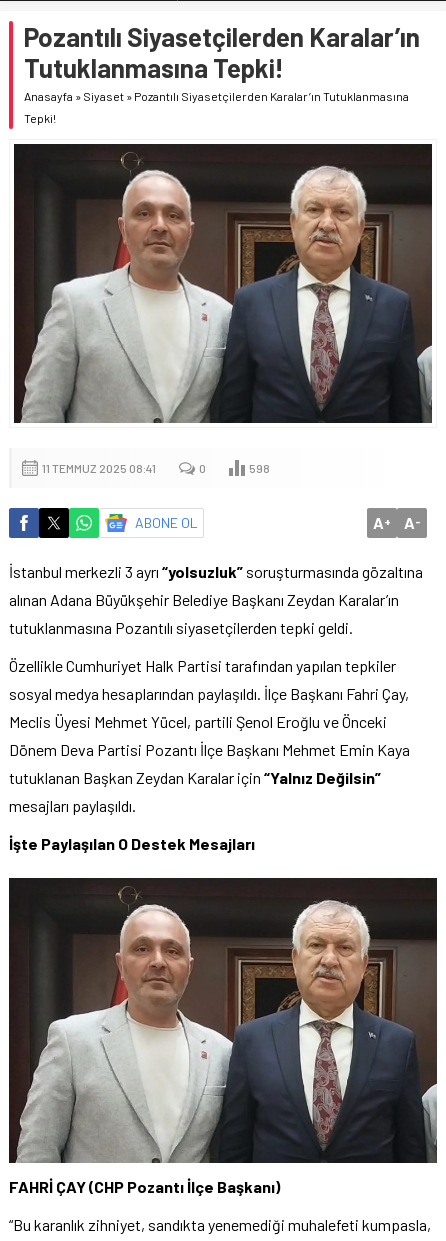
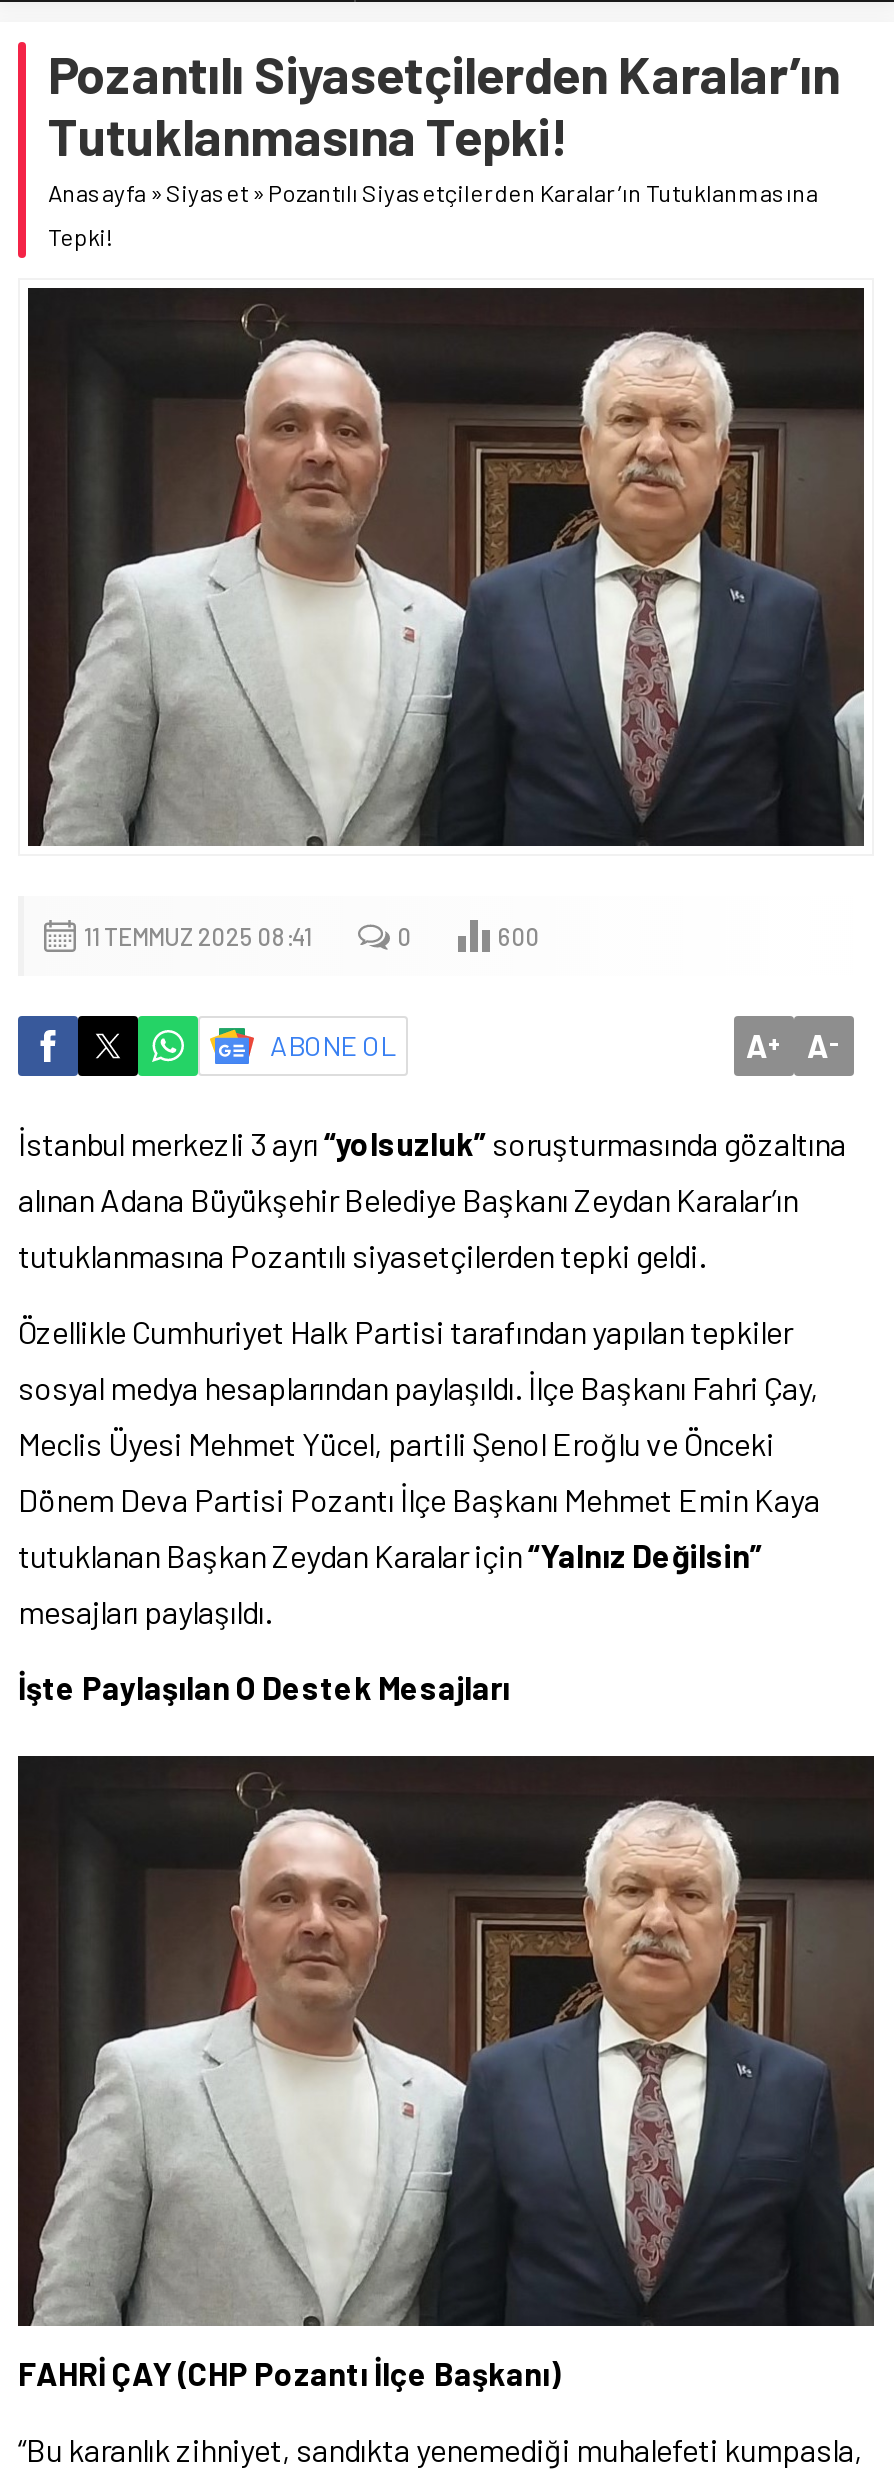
[249,461,270,475] 598 -> [498,922,540,950] 600

